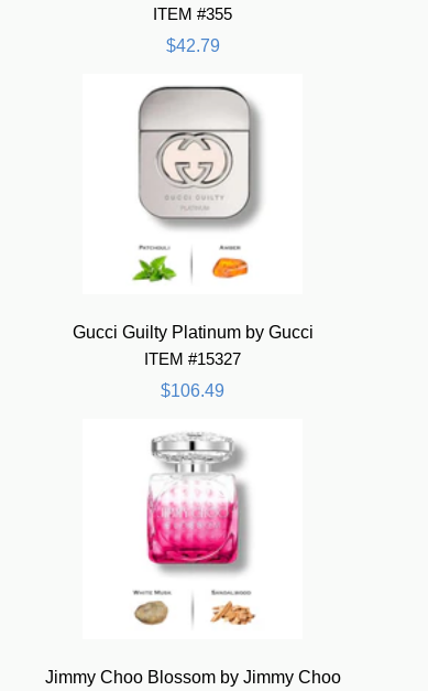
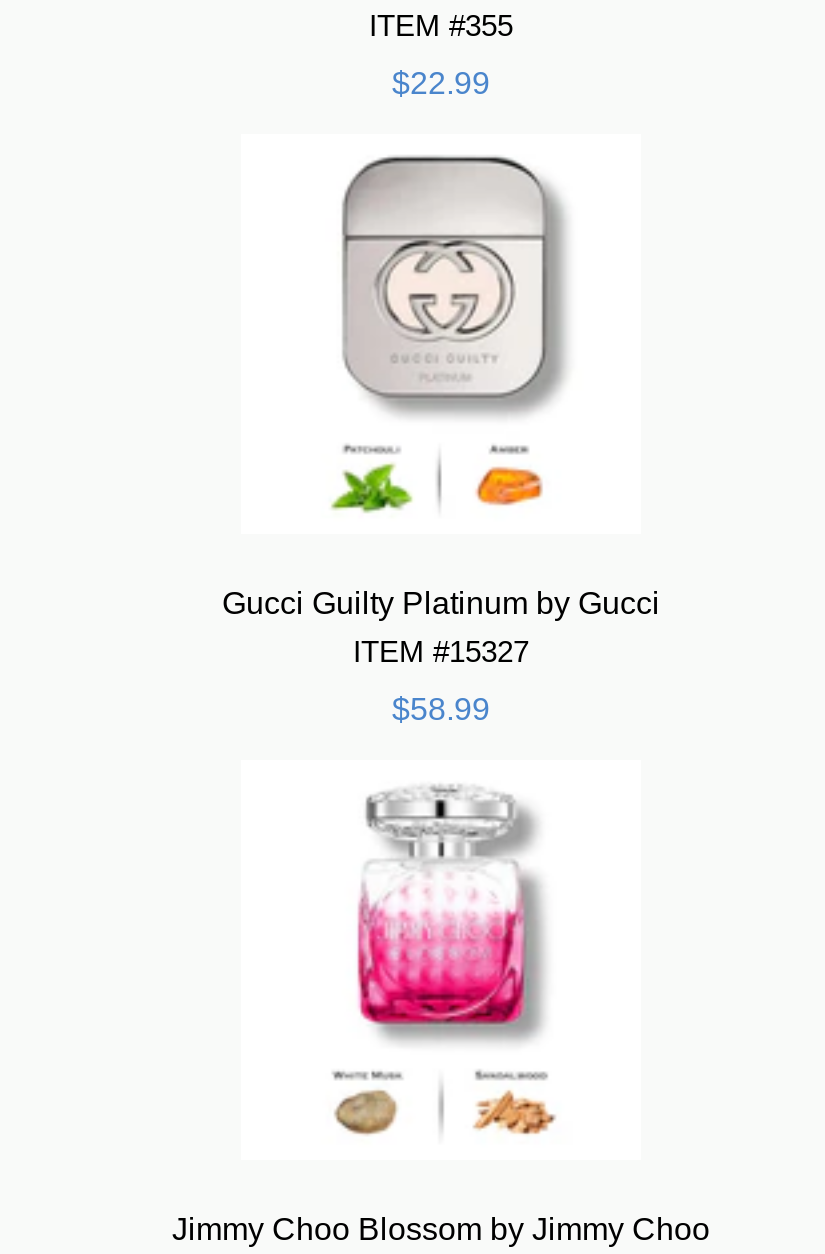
[166,37,220,55] $42.79 -> [392,66,490,100] $22.99
[161,382,224,400] $106.49 -> [392,692,490,726] $58.99

